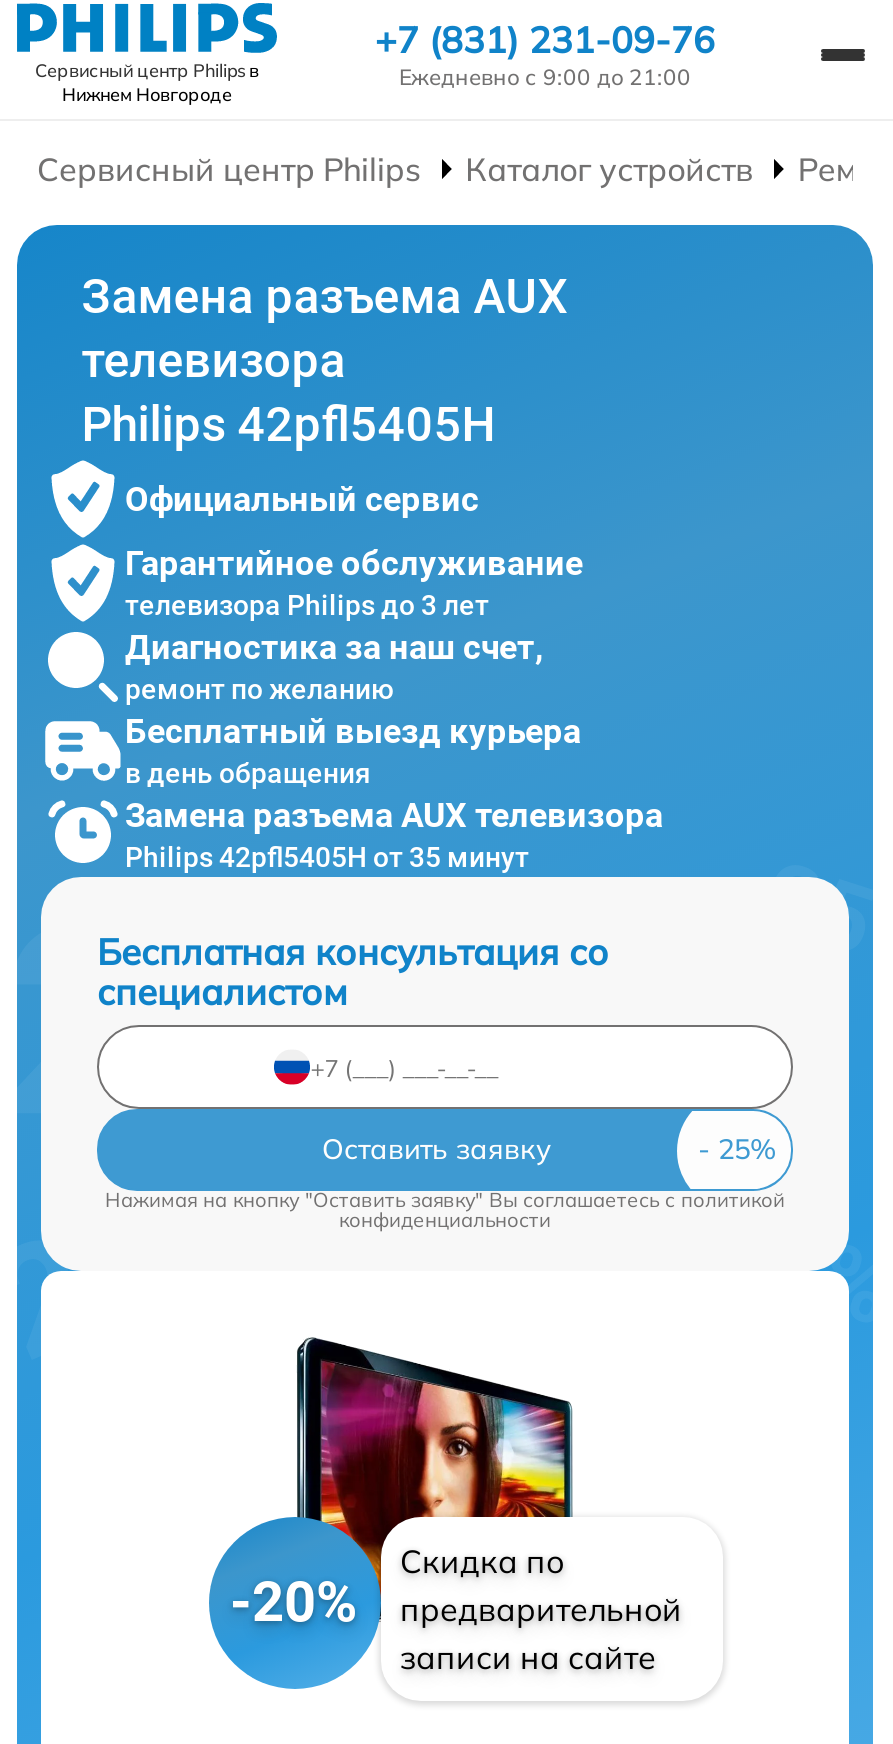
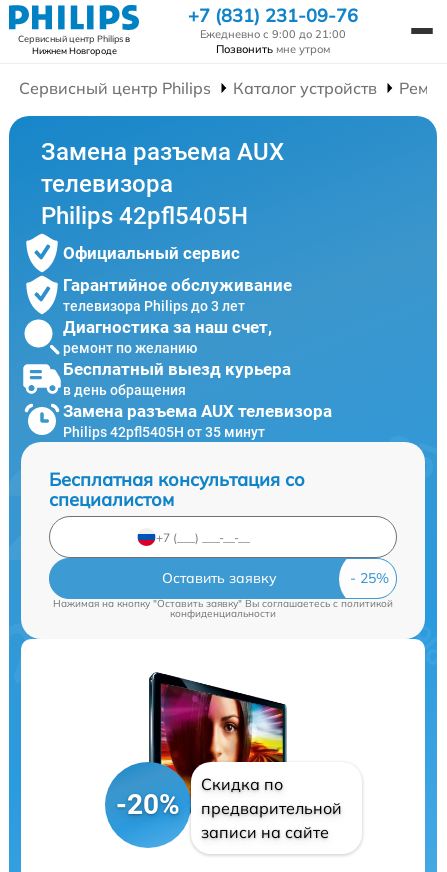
none -> [216,41,330,55] Позвонить мне утром

